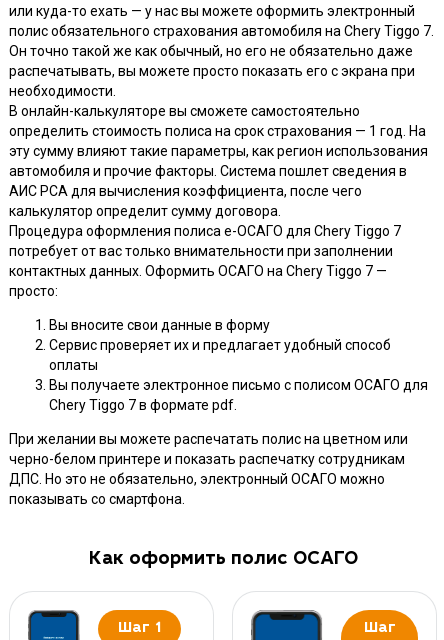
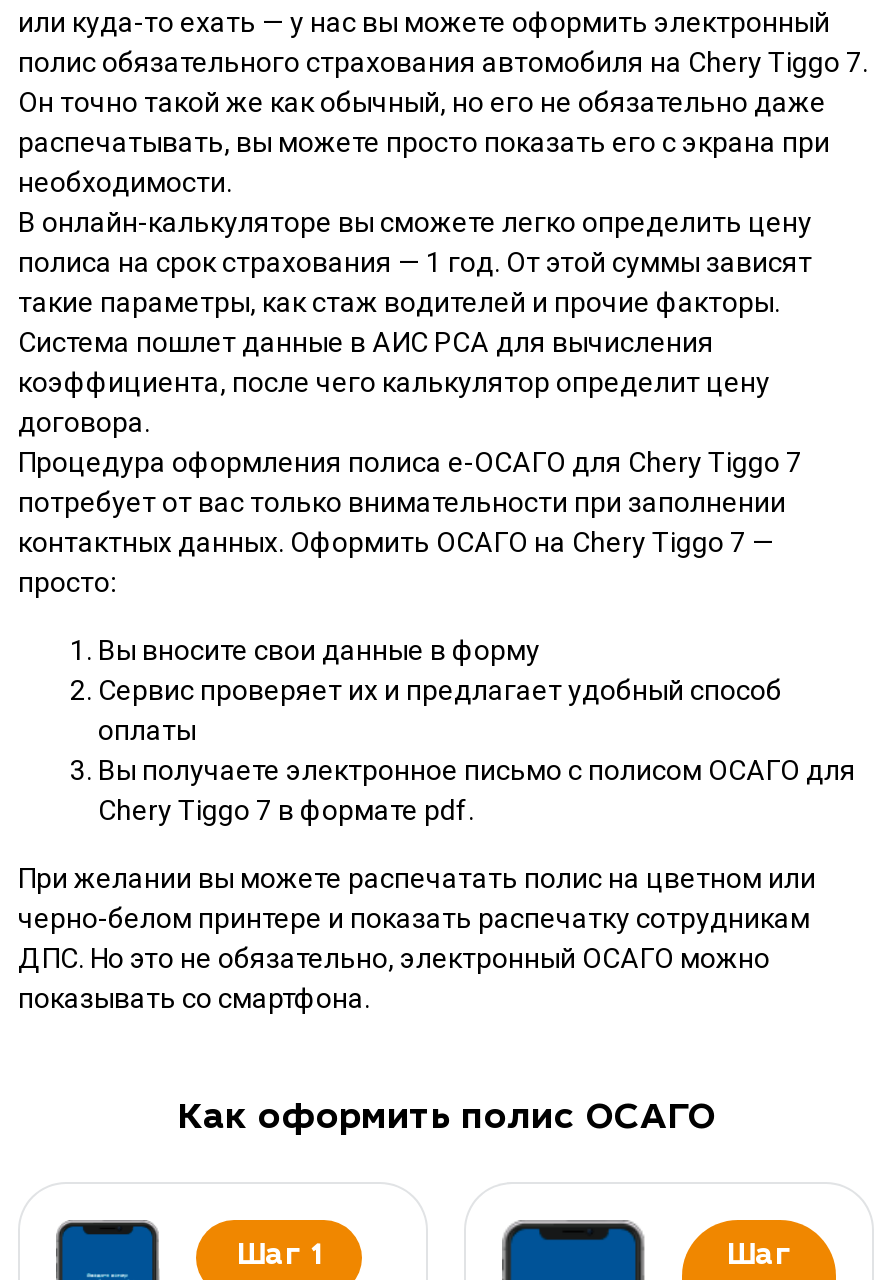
[9,103,428,219] В онлайн-калькуляторе вы сможете самостоятельно | определить стоимость полиса на срок страхования — 1 год. На | эту сумму влияют такие параметры, как регион использования | автомобиля и прочие факторы. Система пошлет сведения в | АИС РСА для вычисления коэффициента, после чего | калькулятор определит сумму договора. -> [18,206,812,438] В онлайн-калькуляторе вы сможете легко определить цену | полиса на срок страхования — 1 год. От этой суммы зависят | такие параметры, как стаж водителей и прочие факторы. | Система пошлет данные в АИС РСА для вычисления | коэффициента, после чего калькулятор определит цену | договора.

